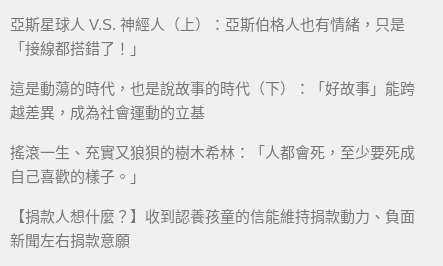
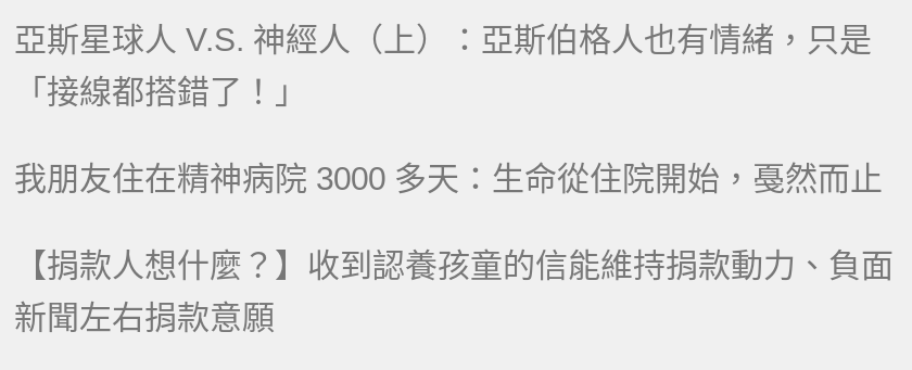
[10,80,415,185] 這是動蕩的時代，也是說故事的時代（下）：「好故事」能跨 | 越差異，成為社會運動的立基 | 搖滾一生、充實又狼狽的樹木希林：「人都會死，至少要死成 | 自己喜歡的樣子。」 -> [14,160,883,197] 我朋友住在精神病院 3000 多天：生命從住院開始，戞然而止

